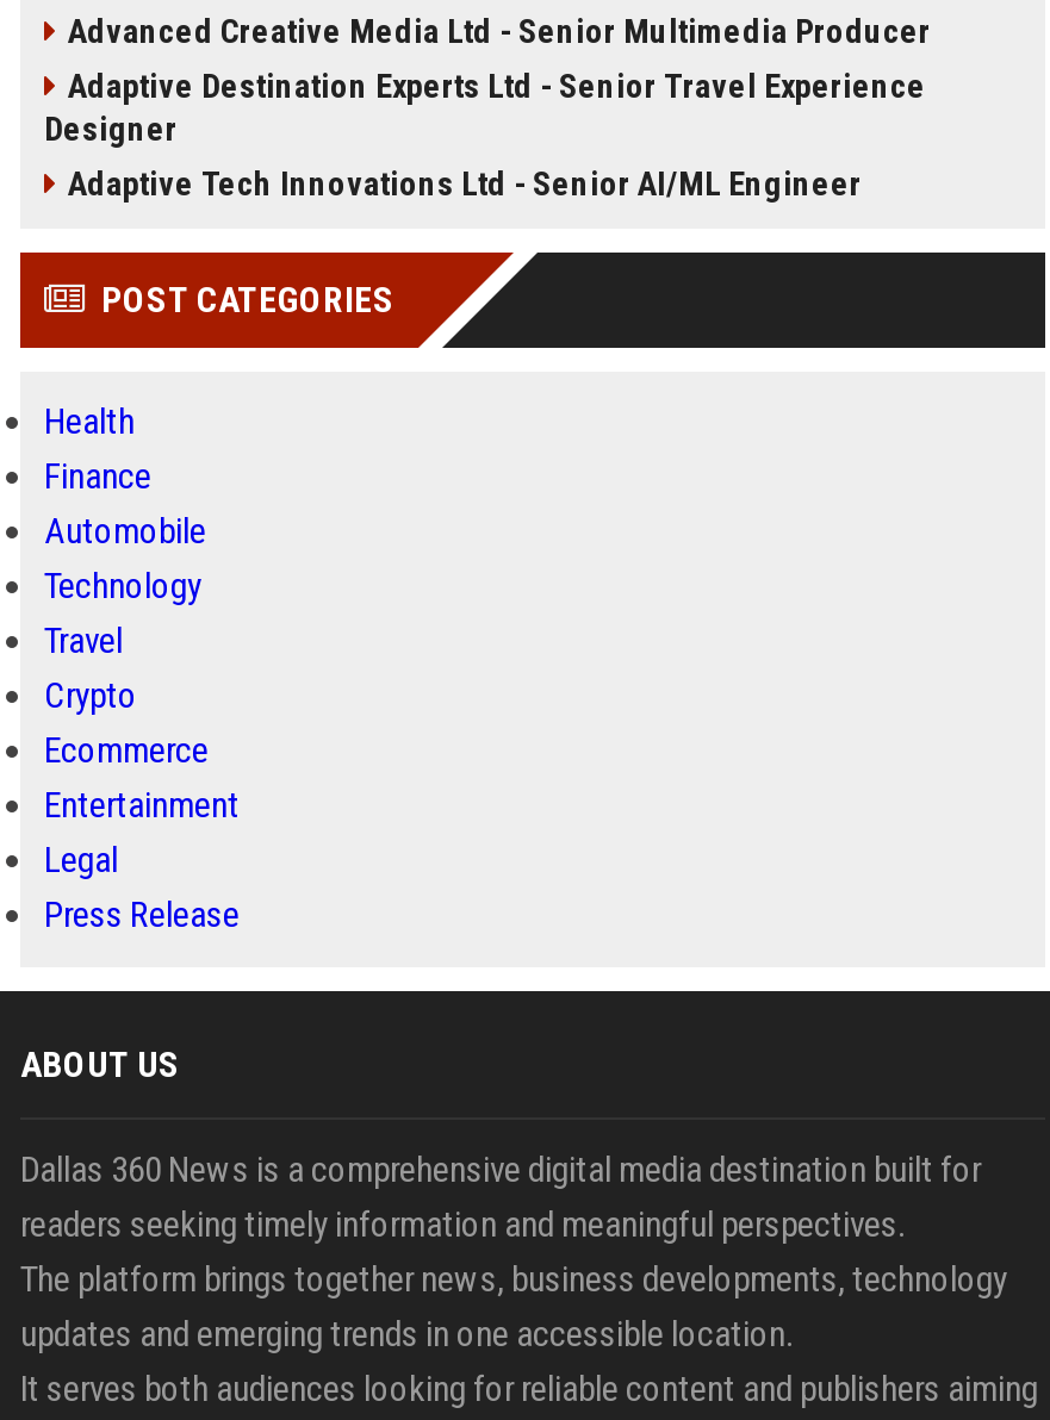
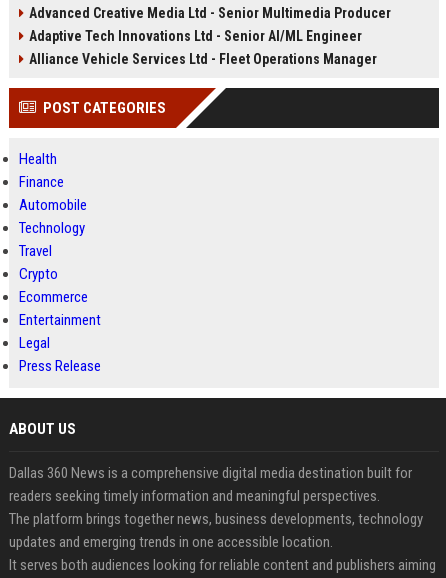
[44,67,926,148] Adaptive Destination Experts Ltd - Senior Travel Experience | Designer -> none
moved [68,164,862,203] -> [29,28,362,44]: Adaptive Tech Innovations Ltd - Senior AI/ML Engineer
none -> [29,51,377,67] Alliance Vehicle Services Ltd - Fleet Operations Manager

